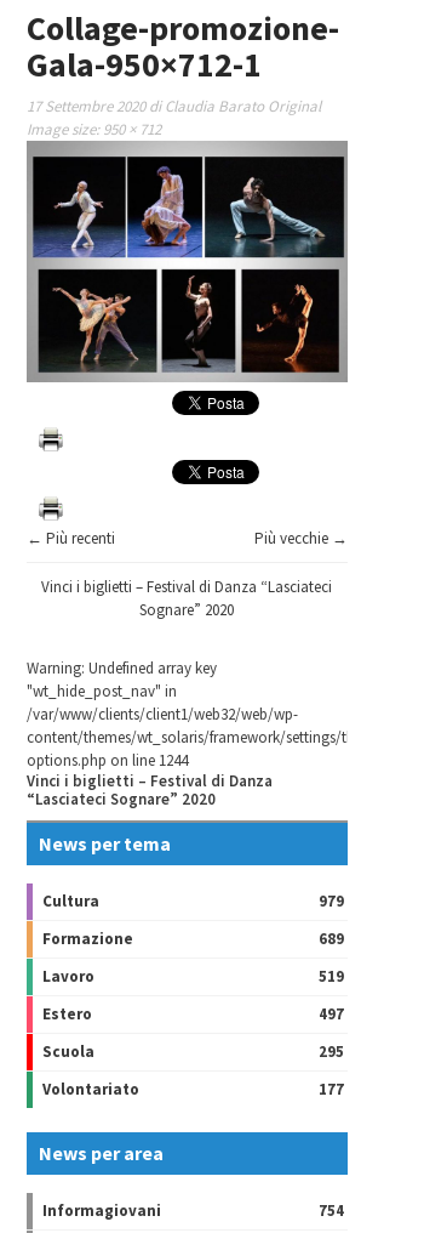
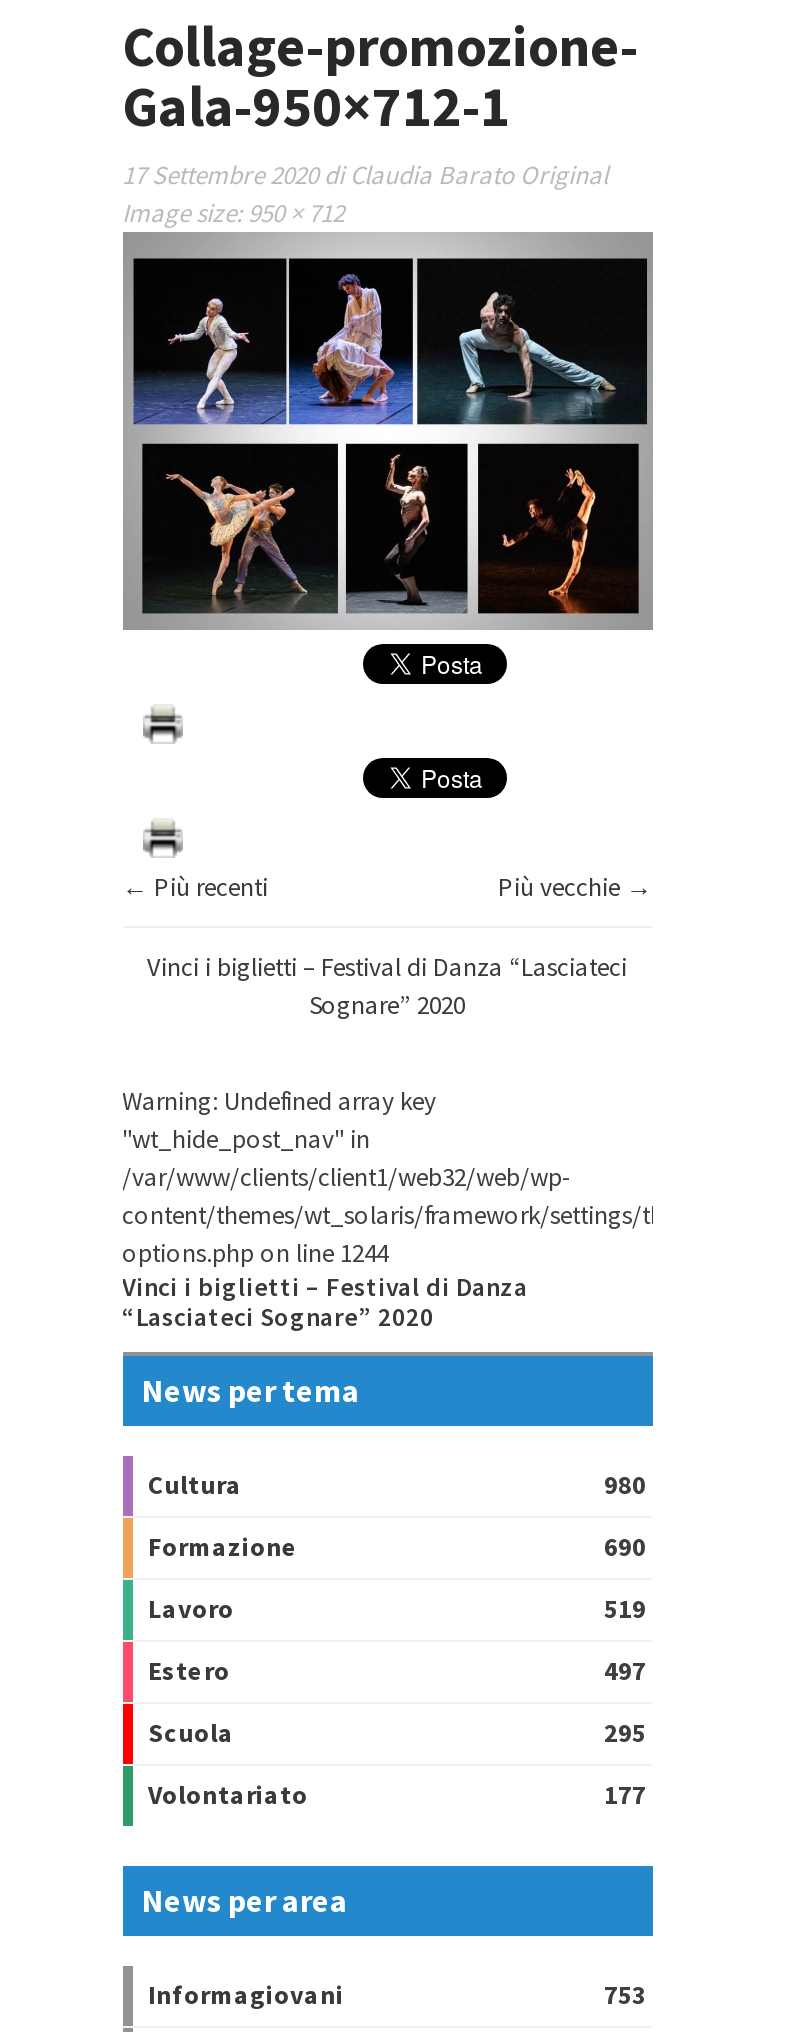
[318,891,343,911] 979 -> [604,1467,646,1501] 980
[318,928,343,949] 689 -> [604,1529,646,1563] 690
[318,1200,343,1221] 754 -> [604,1977,646,2011] 753

